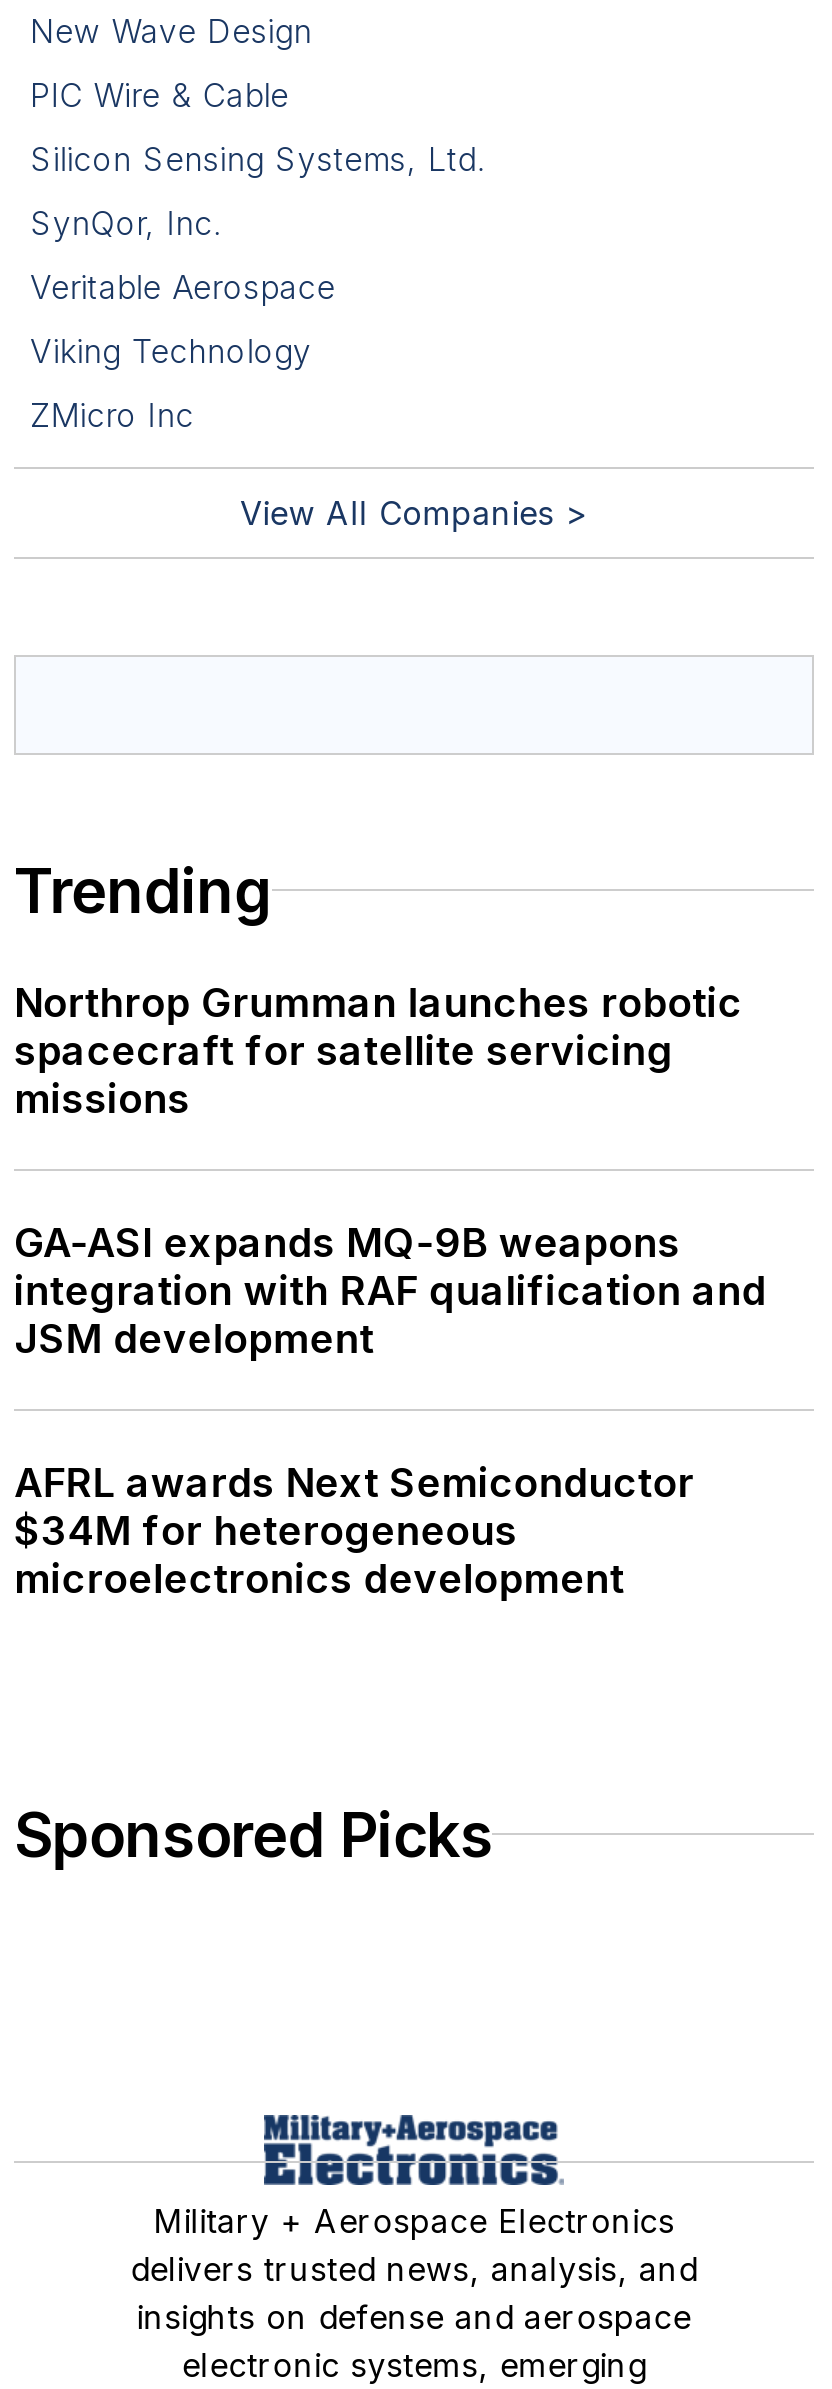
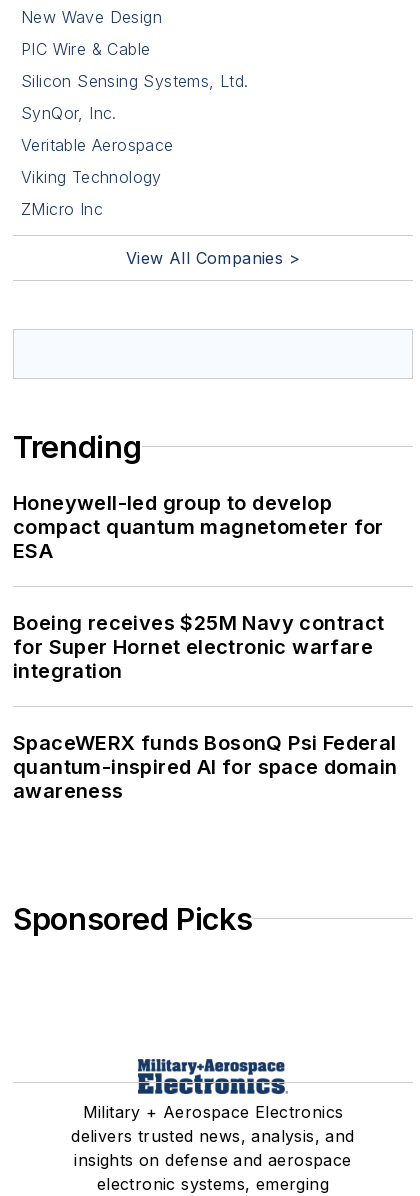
[14,979,742,1123] Northrop Grumman launches robotic | spacecraft for satellite servicing | missions -> [13,491,384,563] Honeywell-led group to develop | compact quantum magnetometer for | ESA
[14,1219,766,1363] GA-ASI expands MQ-9B weapons | integration with RAF qualification and | JSM development -> [13,611,385,683] Boeing receives $25M Navy contract | for Super Hornet electronic warfare | integration
[14,1459,694,1603] AFRL awards Next Semiconductor | $34M for heterogeneous | microelectronics development -> [13,731,397,803] SpaceWERX funds BosonQ Psi Federal | quantum-inspired AI for space domain | awareness

